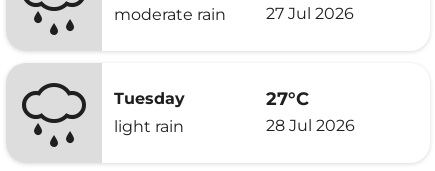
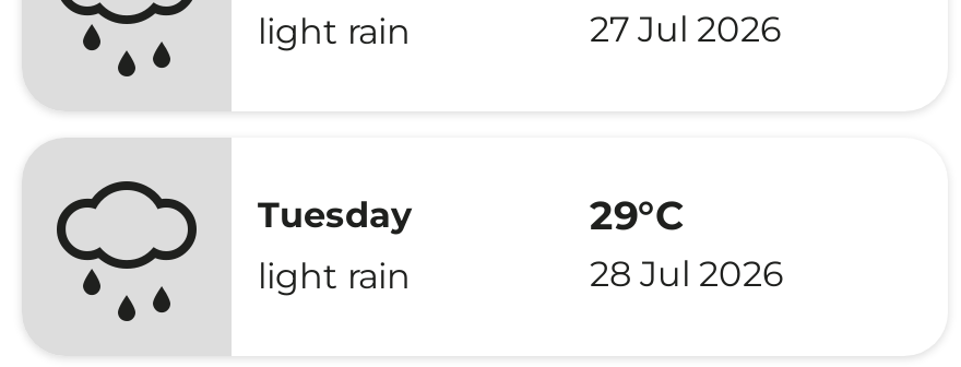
[114,5,226,24] moderate rain -> [258,11,411,52] light rain
[266,87,309,109] 27°C -> [590,191,684,239] 29°C

